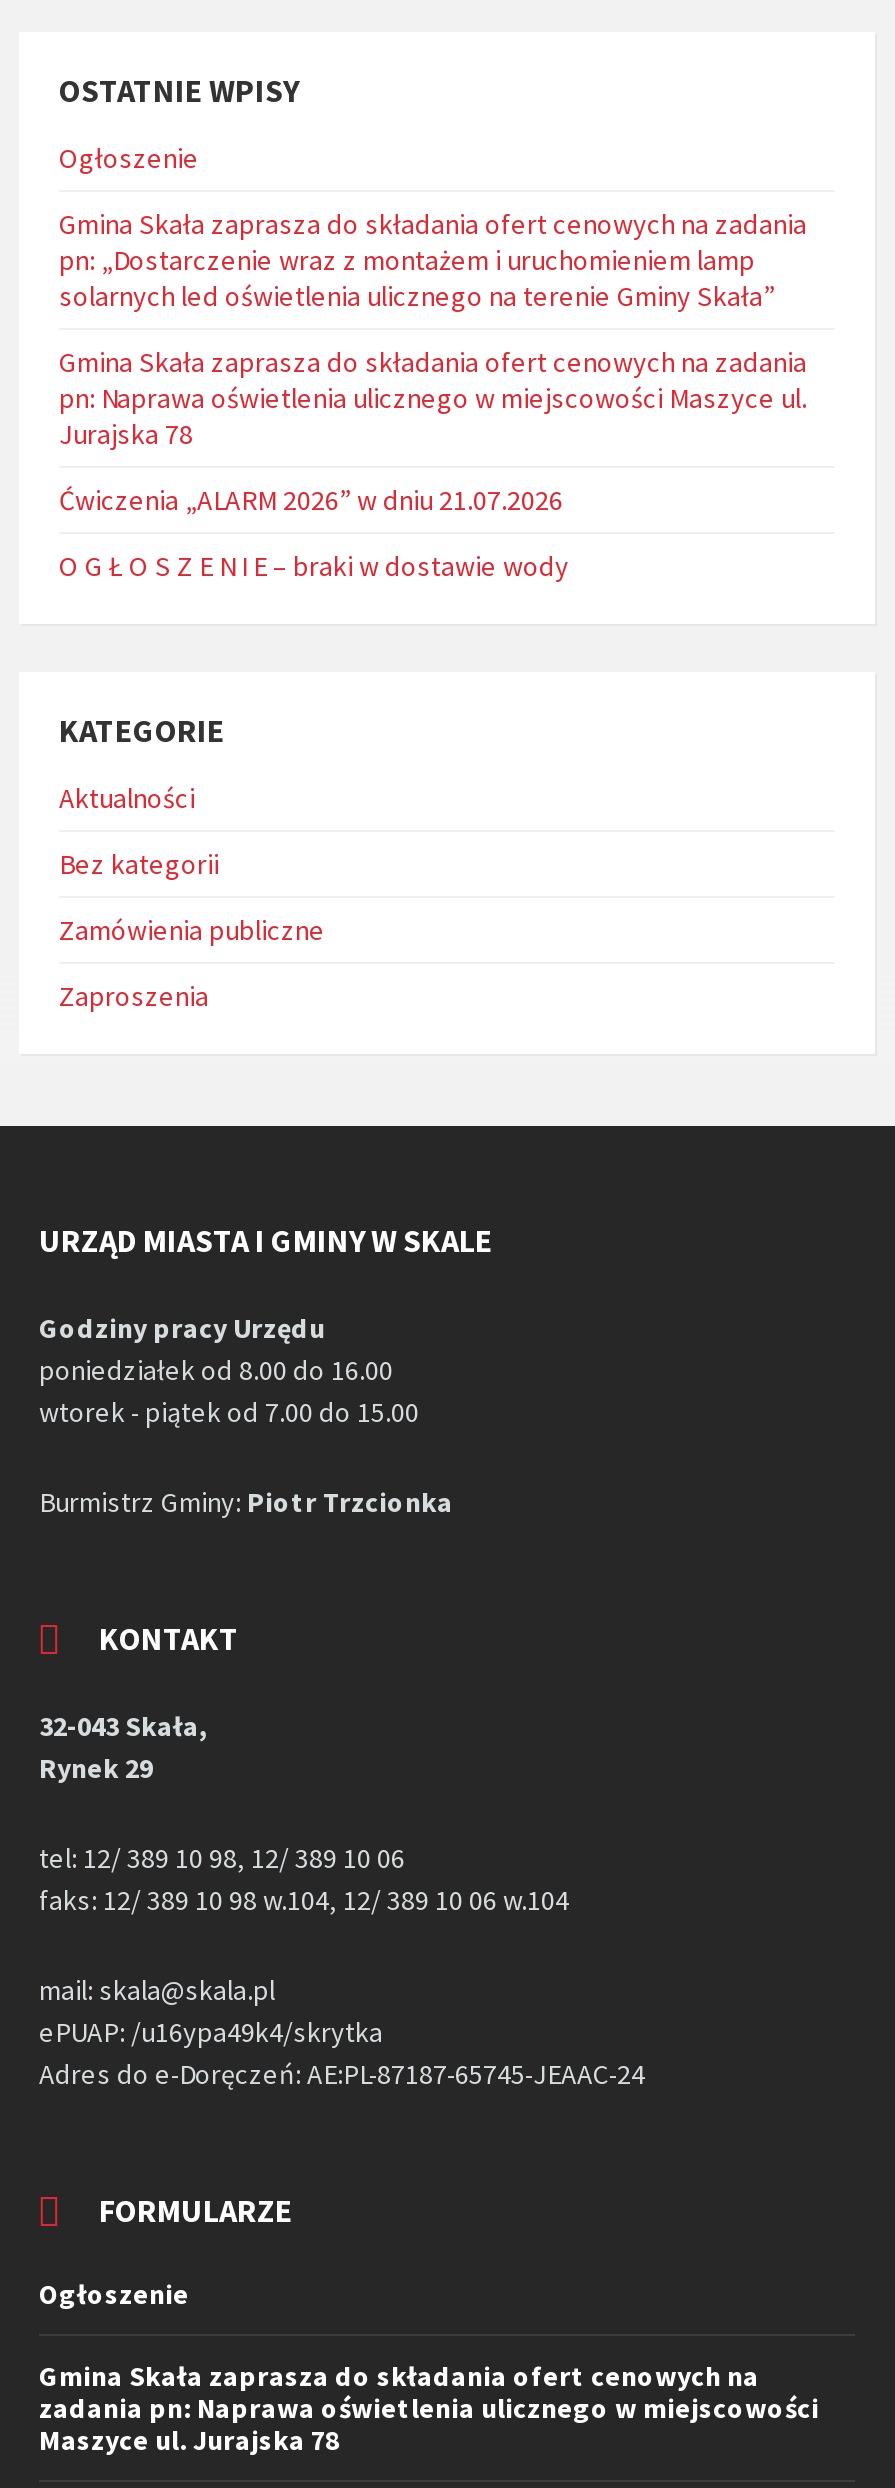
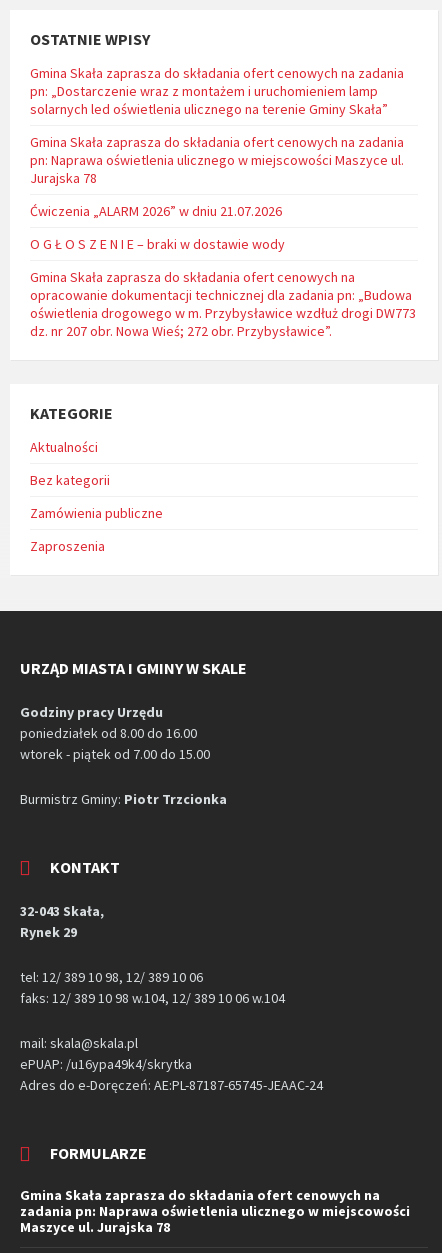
[59,140,199,176] Ogłoszenie -> none
moved [59,206,807,584] -> [30,64,404,253]: Gmina Skała zaprasza do składania ofert cenowych na zadania | pn: „Dostarczenie wraz z montażem i uruchomieniem lamp | solarnych led oświetlenia ulicznego na terenie Gminy Skała” | Gmina Skała zaprasza do składania ofert cenowych na zadania | pn: Naprawa oświetlenia ulicznego w miejscowości Maszyce ul. | Jurajska 78 | Ćwiczenia „ALARM 2026” w dniu 21.07.2026 | O G Ł O S Z E N I E – braki w dostawie wody
none -> [30,268,416,340] Gmina Skała zaprasza do składania ofert cenowych na | opracowanie dokumentacji technicznej dla zadania pn: „Budowa | oświetlenia drogowego w m. Przybysławice wzdłuż drogi DW773 | dz. nr 207 obr. Nowa Wieś; 272 obr. Przybysławice”.
moved [39,710,645,2230] -> [20,403,323,1163]: KATEGORIE | Aktualności | Bez kategorii | ... | Adres do e-Doręczeń: AE:PL-87187-65745-JEAAC-24 | FORMULARZE
[39,2276,189,2312] Ogłoszenie -> none

